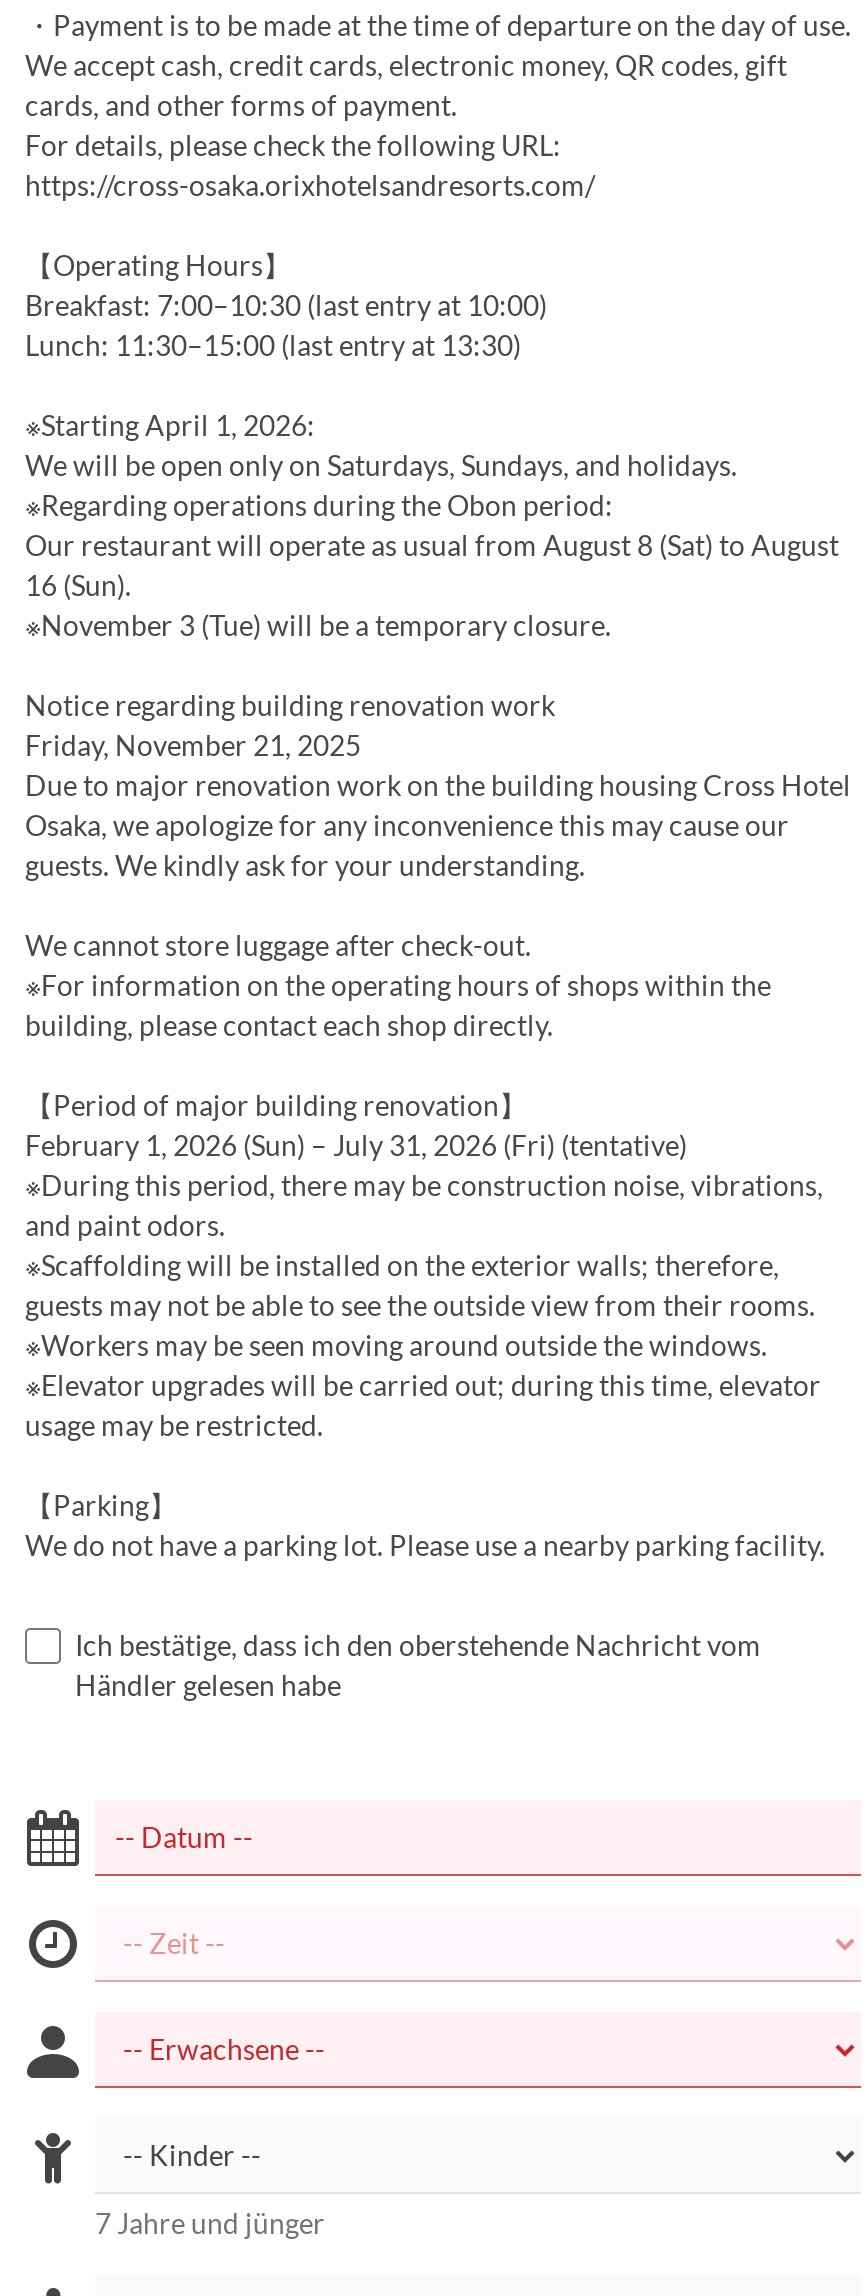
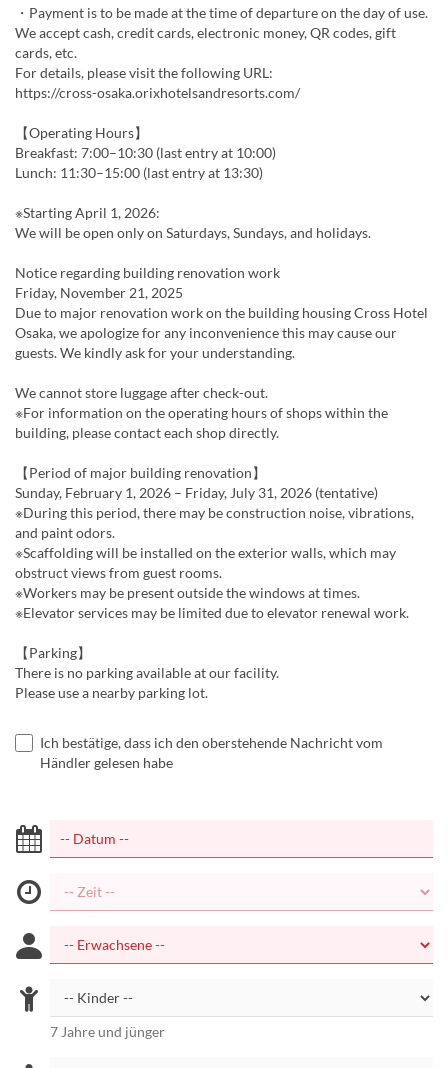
[25,88,561,162] cards, and other forms of payment. | For details, please check the following URL: -> [15,44,273,81] cards, etc. | For details, please visit the following URL:
[25,488,839,642] ※Regarding operations during the Obon period: | Our restaurant will operate as usual from August 8 (Sat) to August | 16 (Sun). | ※November 3 (Tue) will be a temporary closure. -> none
[25,1128,687,1162] February 1, 2026 (Sun) – July 31, 2026 (Fri) (tentative) -> [15,484,378,501] Sunday, February 1, 2026 – Friday, July 31, 2026 (tentative)
[25,1248,821,1442] ※Scaffolding will be installed on the exterior walls; therefore, | guests may not be able to see the outside view from their rooms. | ※Workers may be seen moving around outside the windows. | ※Elevator upgrades will be carried out; during this time, elevator | usage may be restricted. -> [15,544,409,621] ※Scaffolding will be installed on the exterior walls, which may | obstruct views from guest rooms. | ※Workers may be present outside the windows at times. | ※Elevator services may be limited due to elevator renewal work.
moved [25,1488,177,1522] -> [15,644,91,661]: 【Parking】
[25,1528,825,1562] We do not have a parking lot. Please use a nearby parking facility. -> [15,664,279,701] There is no parking available at our facility. | Please use a nearby parking lot.

